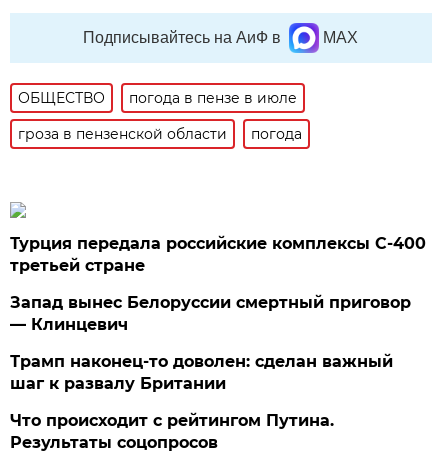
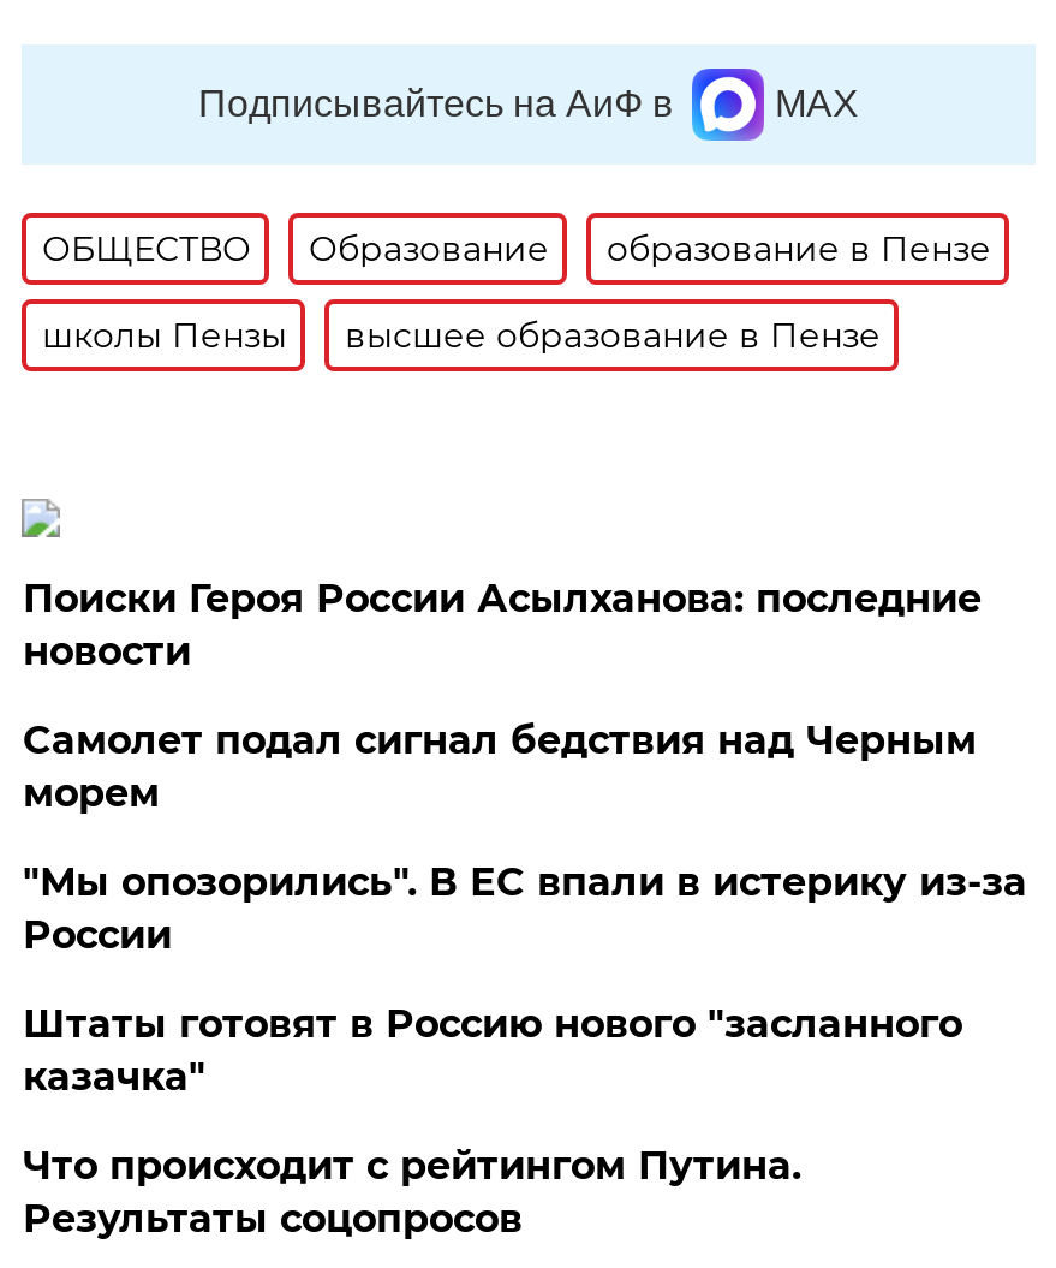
[18,89,302,143] погода в пензе в июле | гроза в пензенской области | погода -> [42,227,991,357] Образование | образование в Пензе | школы Пензы | высшее образование в Пензе
[10,234,426,393] Турция передала российские комплексы С-400 | третьей стране | Запад вынес Белоруссии смертный приговор | — Клинцевич | Трамп наконец-то доволен: сделан важный | шаг к развалу Британии -> [23,575,1027,1099] Поиски Героя России Асылханова: последние | новости | Самолет подал сигнал бедствия над Черным | морем | "Мы опозорились". В ЕС впали в истерику из-за | России | Штаты готовят в Россию нового "засланного | казачка"

